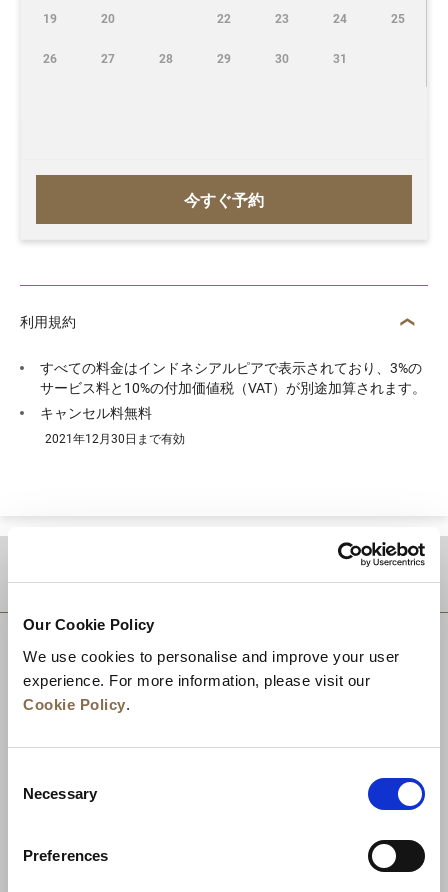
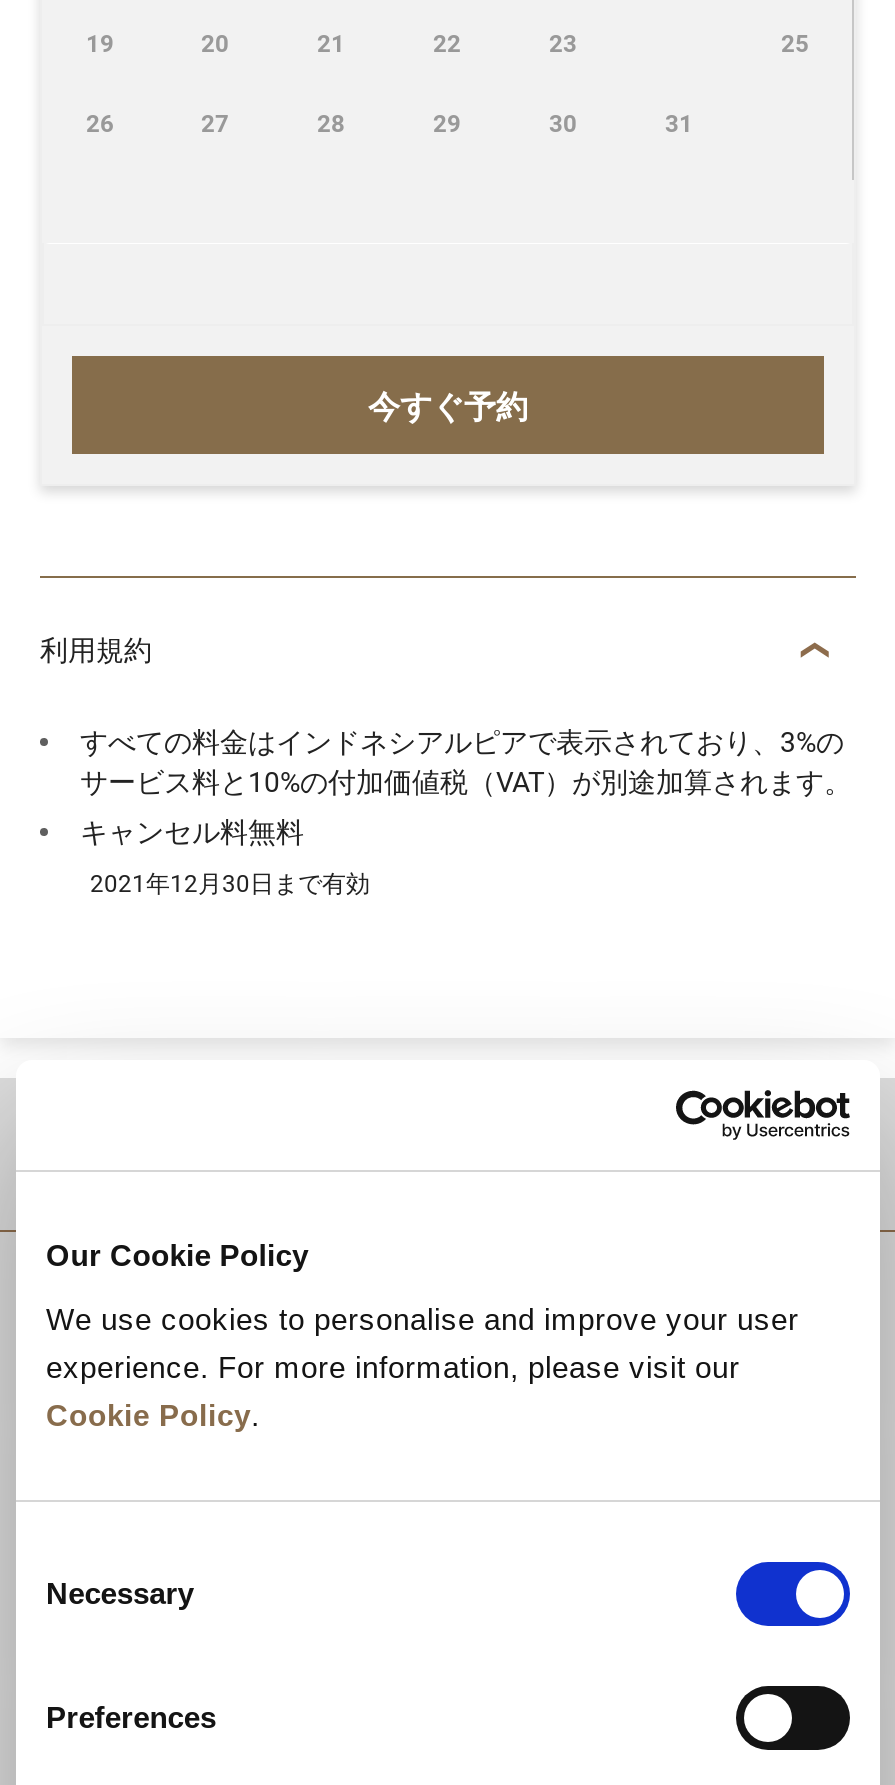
[332,10,346,26] 24 -> none
none -> [317,25,345,57] 21

